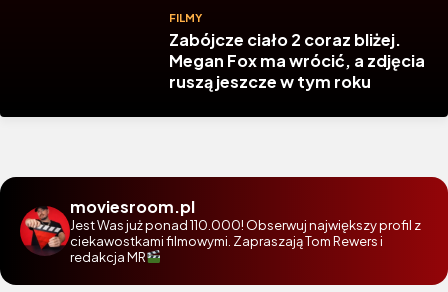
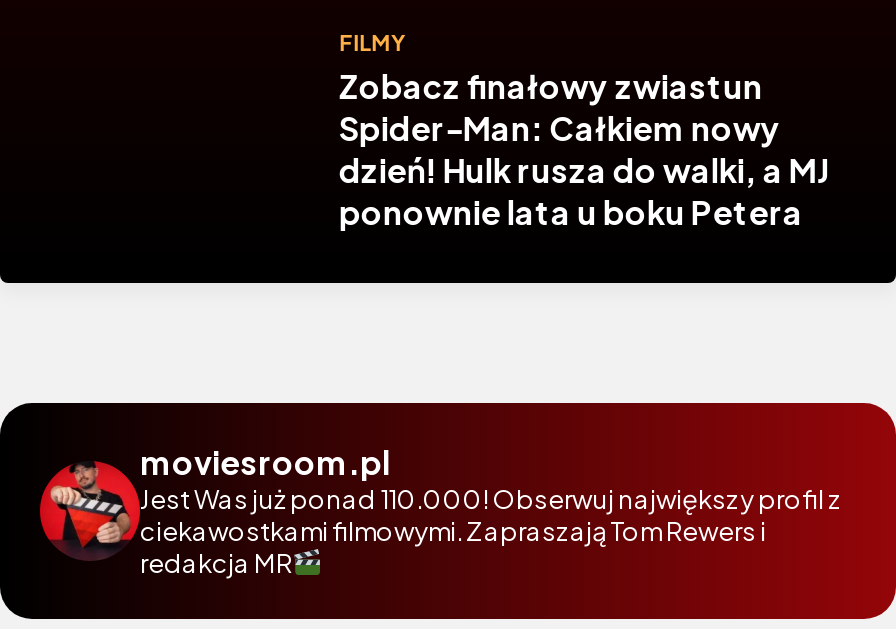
[169,29,425,92] Zabójcze ciało 2 coraz bliżej. | Megan Fox ma wrócić, a zdjęcia | ruszą jeszcze w tym roku -> [339,65,829,233] Zobacz finałowy zwiastun | Spider-Man: Całkiem nowy | dzień! Hulk rusza do walki, a MJ | ponownie lata u boku Petera

